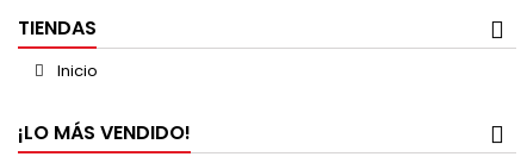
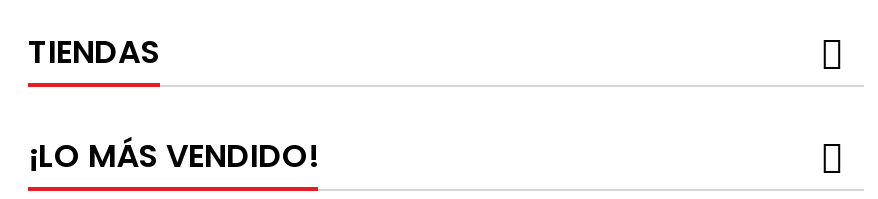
[54,59,98,82] Inicio -> none

